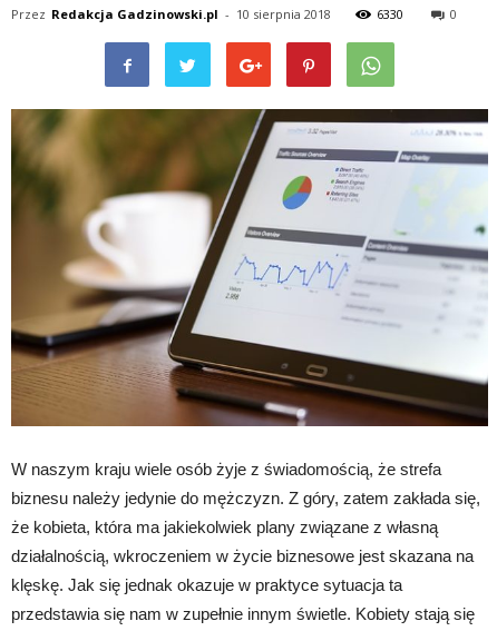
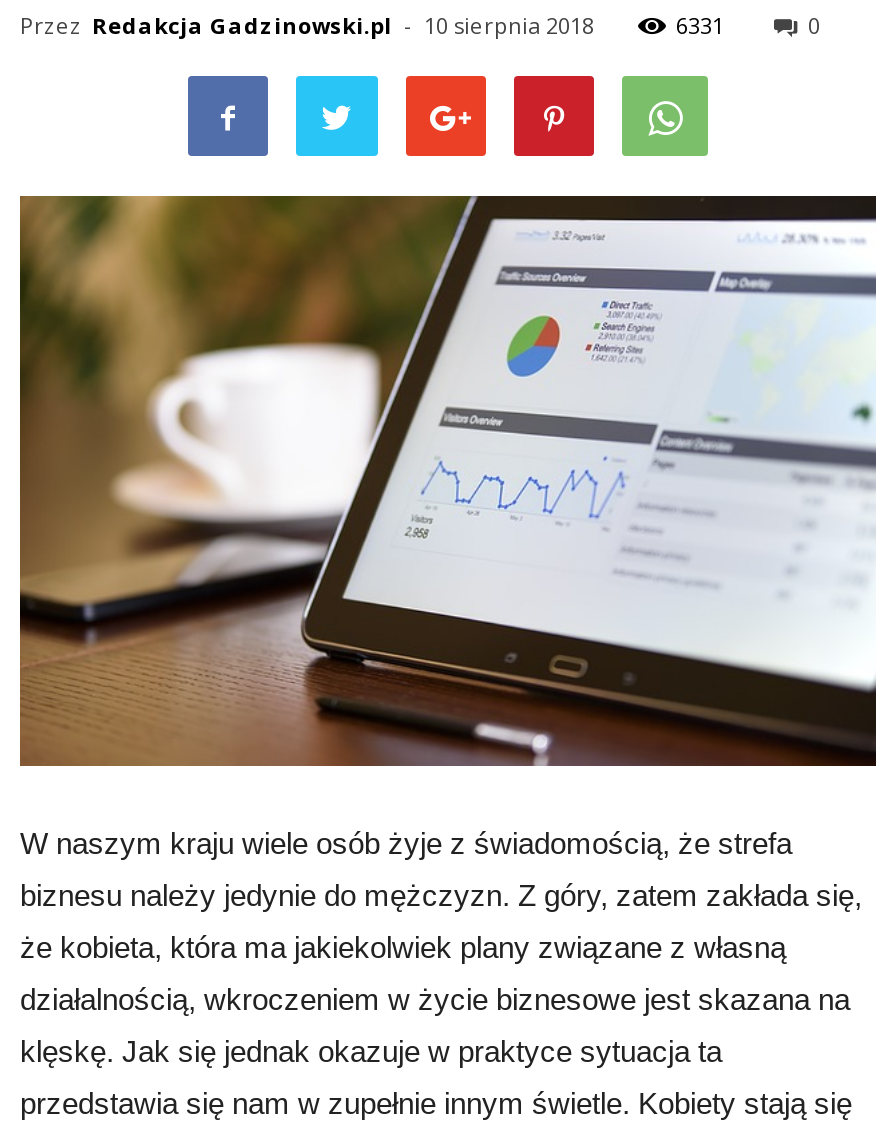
[377,6,403,22] 6330 -> [676,10,724,40] 6331

